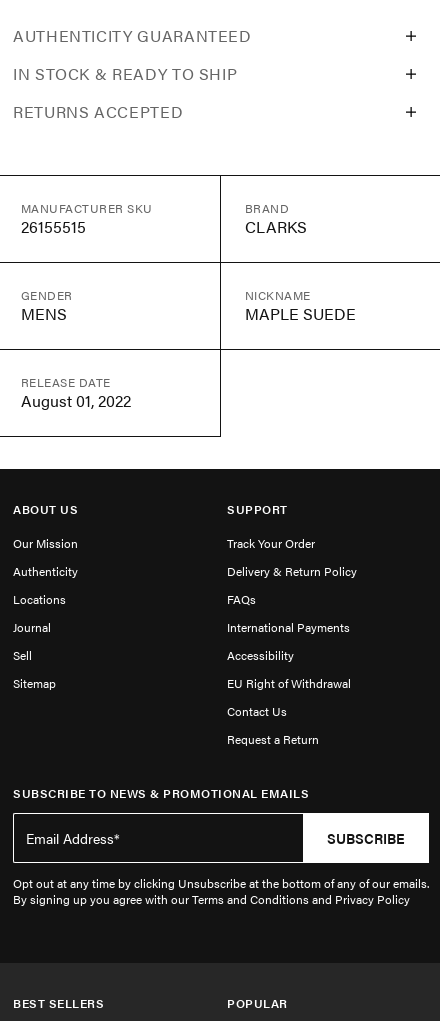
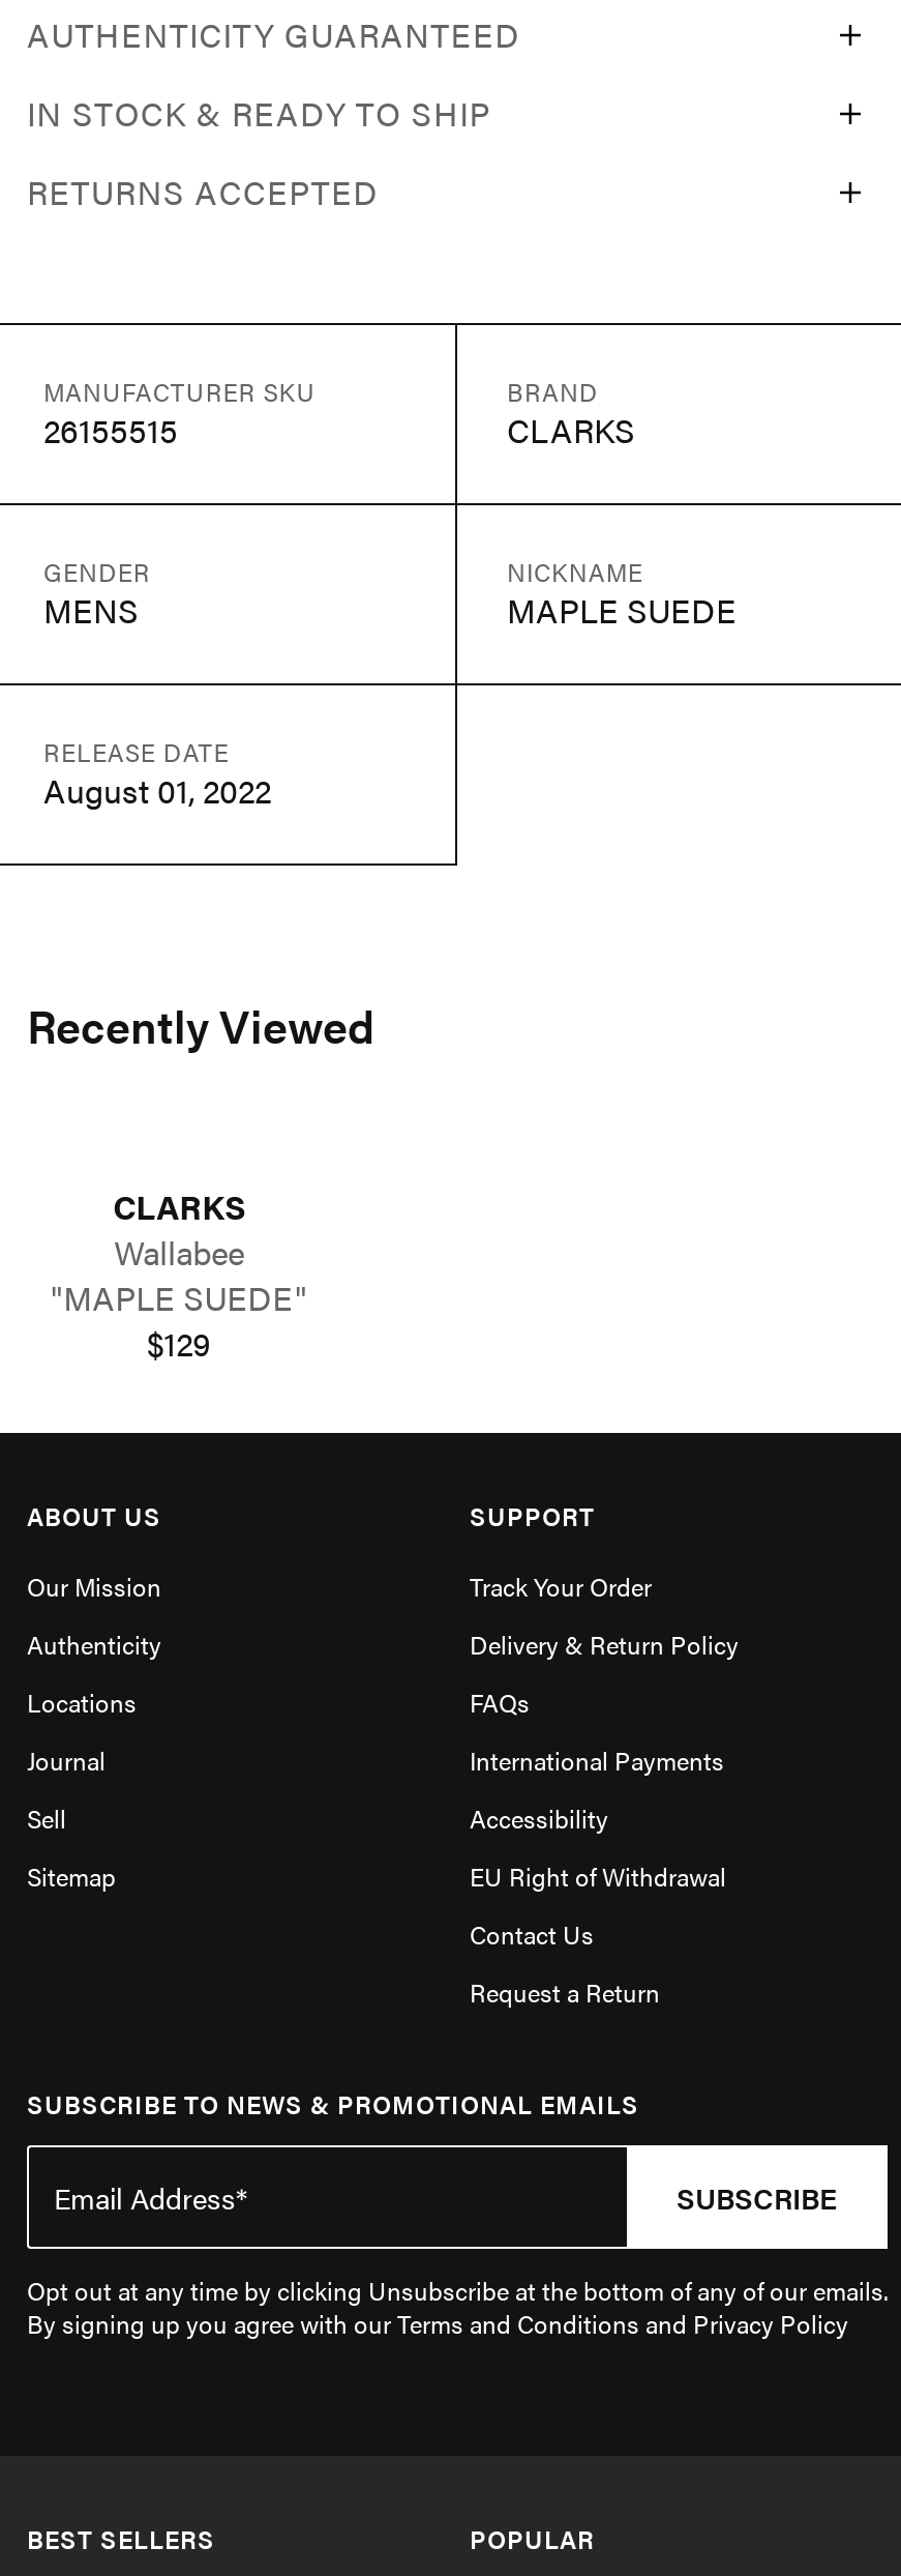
none -> [27,992,374,1367] Recently Viewed | CLARKS | Wallabee | "MAPLE SUEDE" | $129

